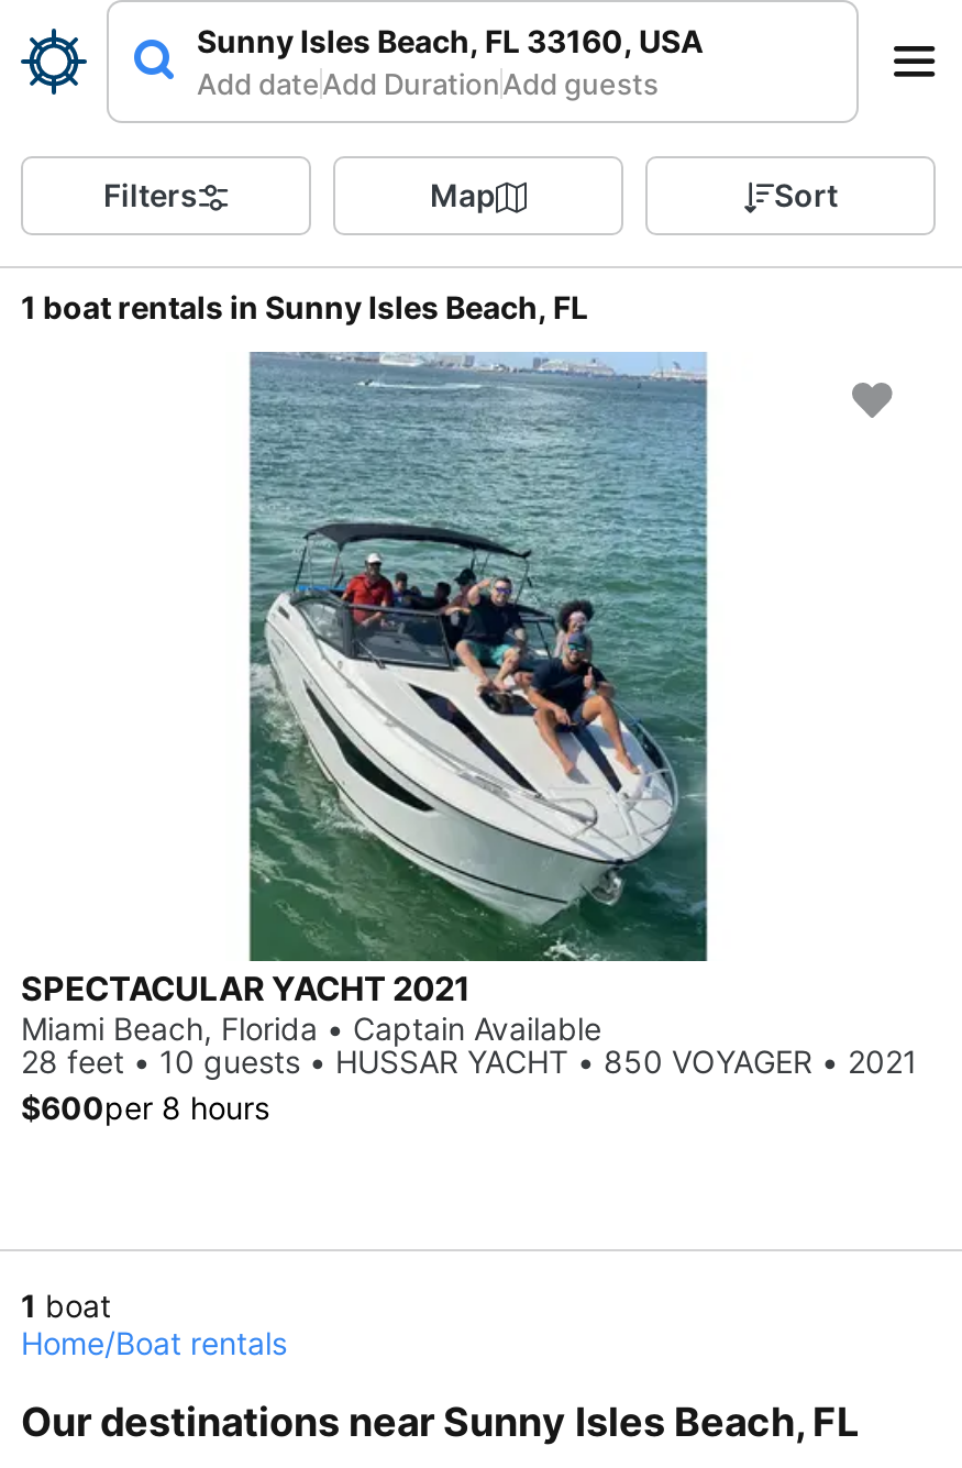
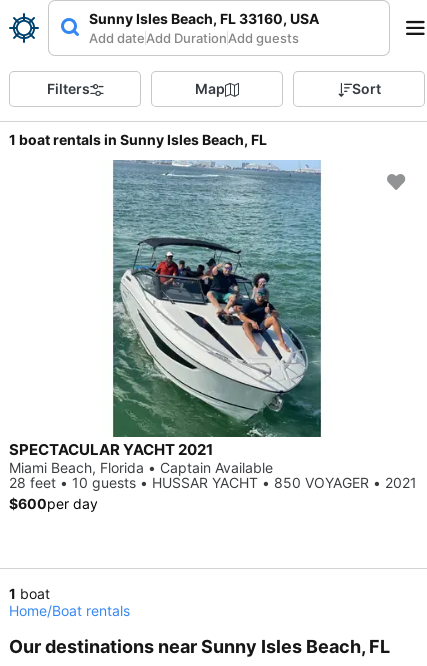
[21,1089,269,1126] $600per 8 hours -> [9,495,98,512] $600per day

